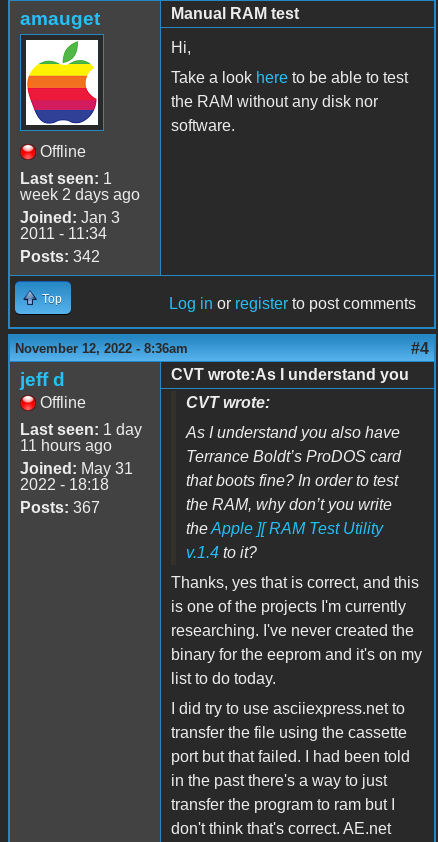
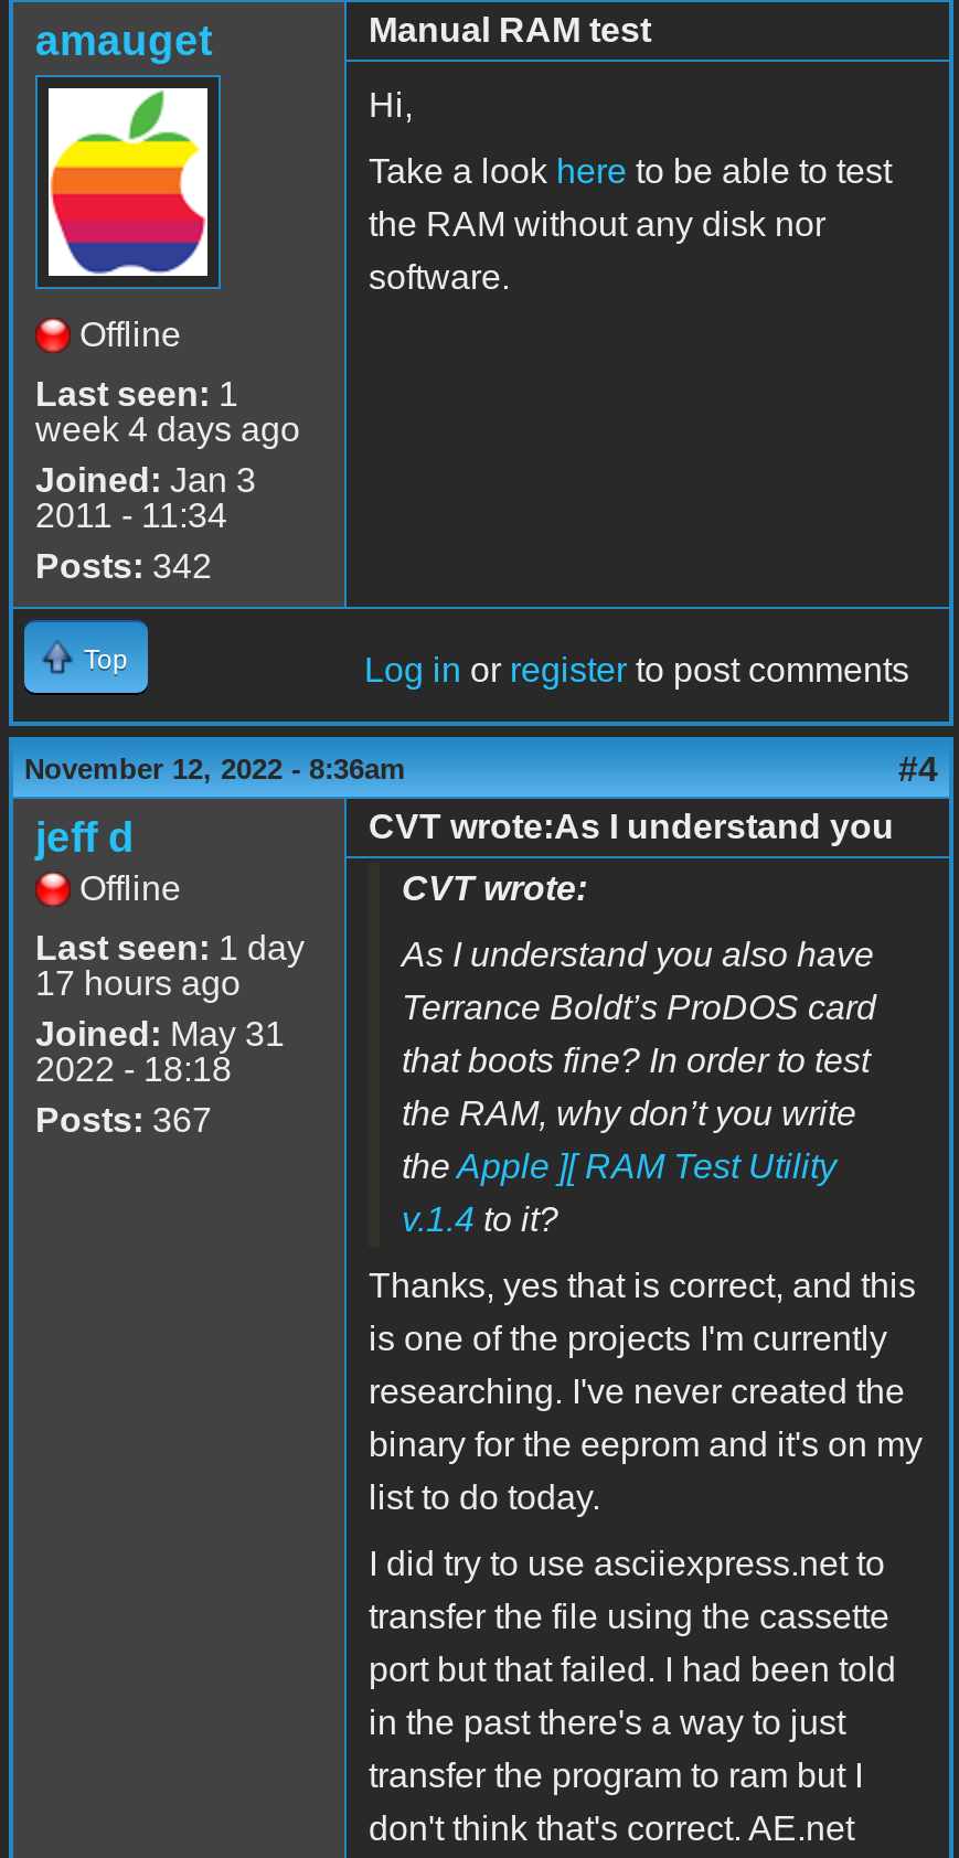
[20,186,140,203] week 2 days ago -> [35,410,300,448] week 4 days ago
[20,437,112,454] 11 hours ago -> [35,964,241,1002] 17 hours ago

